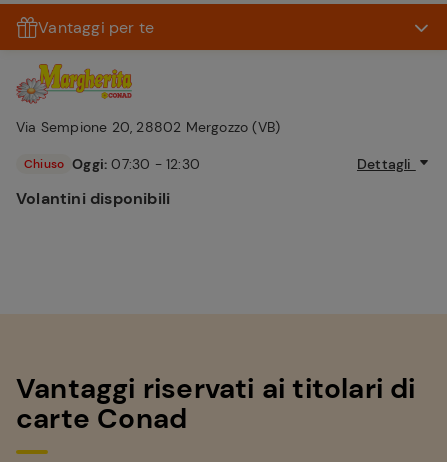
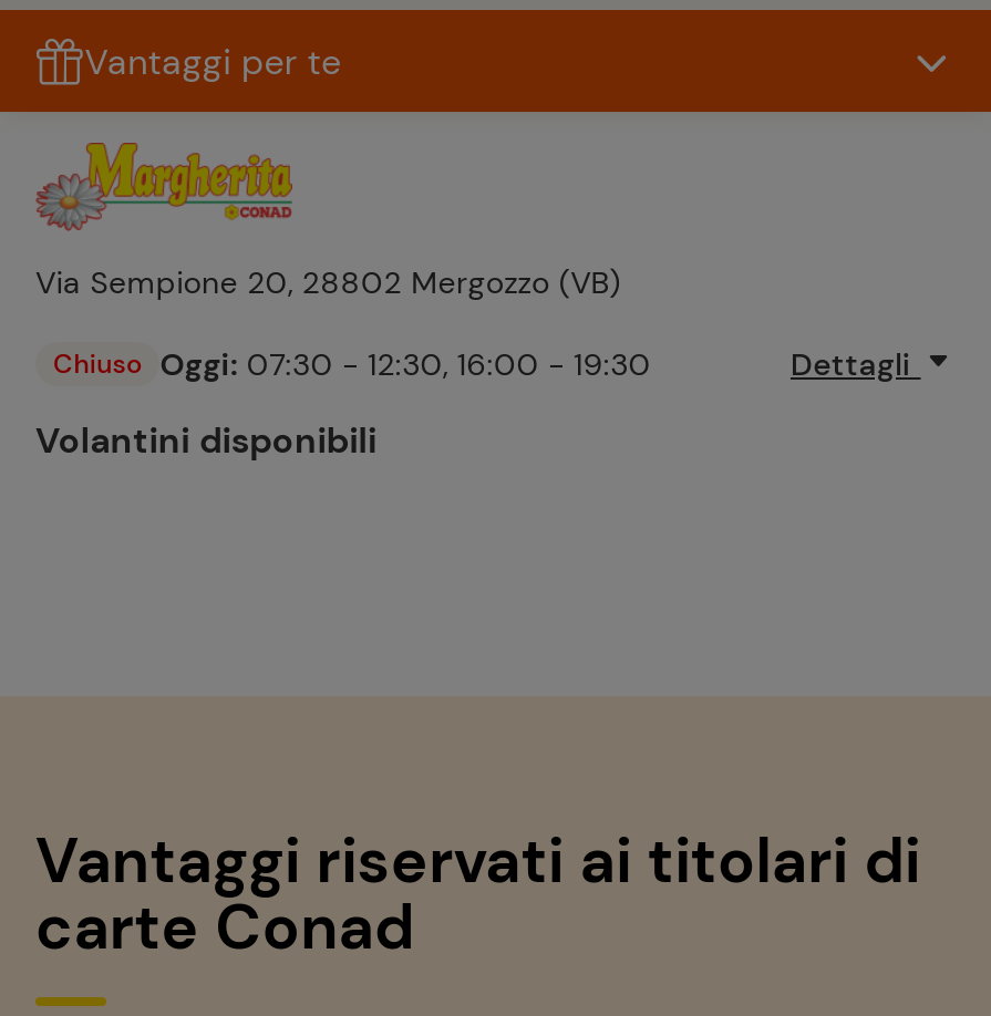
[24,155,200,173] Chiuso Oggi: 07:30 - 12:30 -> [53,344,651,384] Chiuso Oggi: 07:30 - 12:30, 16:00 - 19:30

